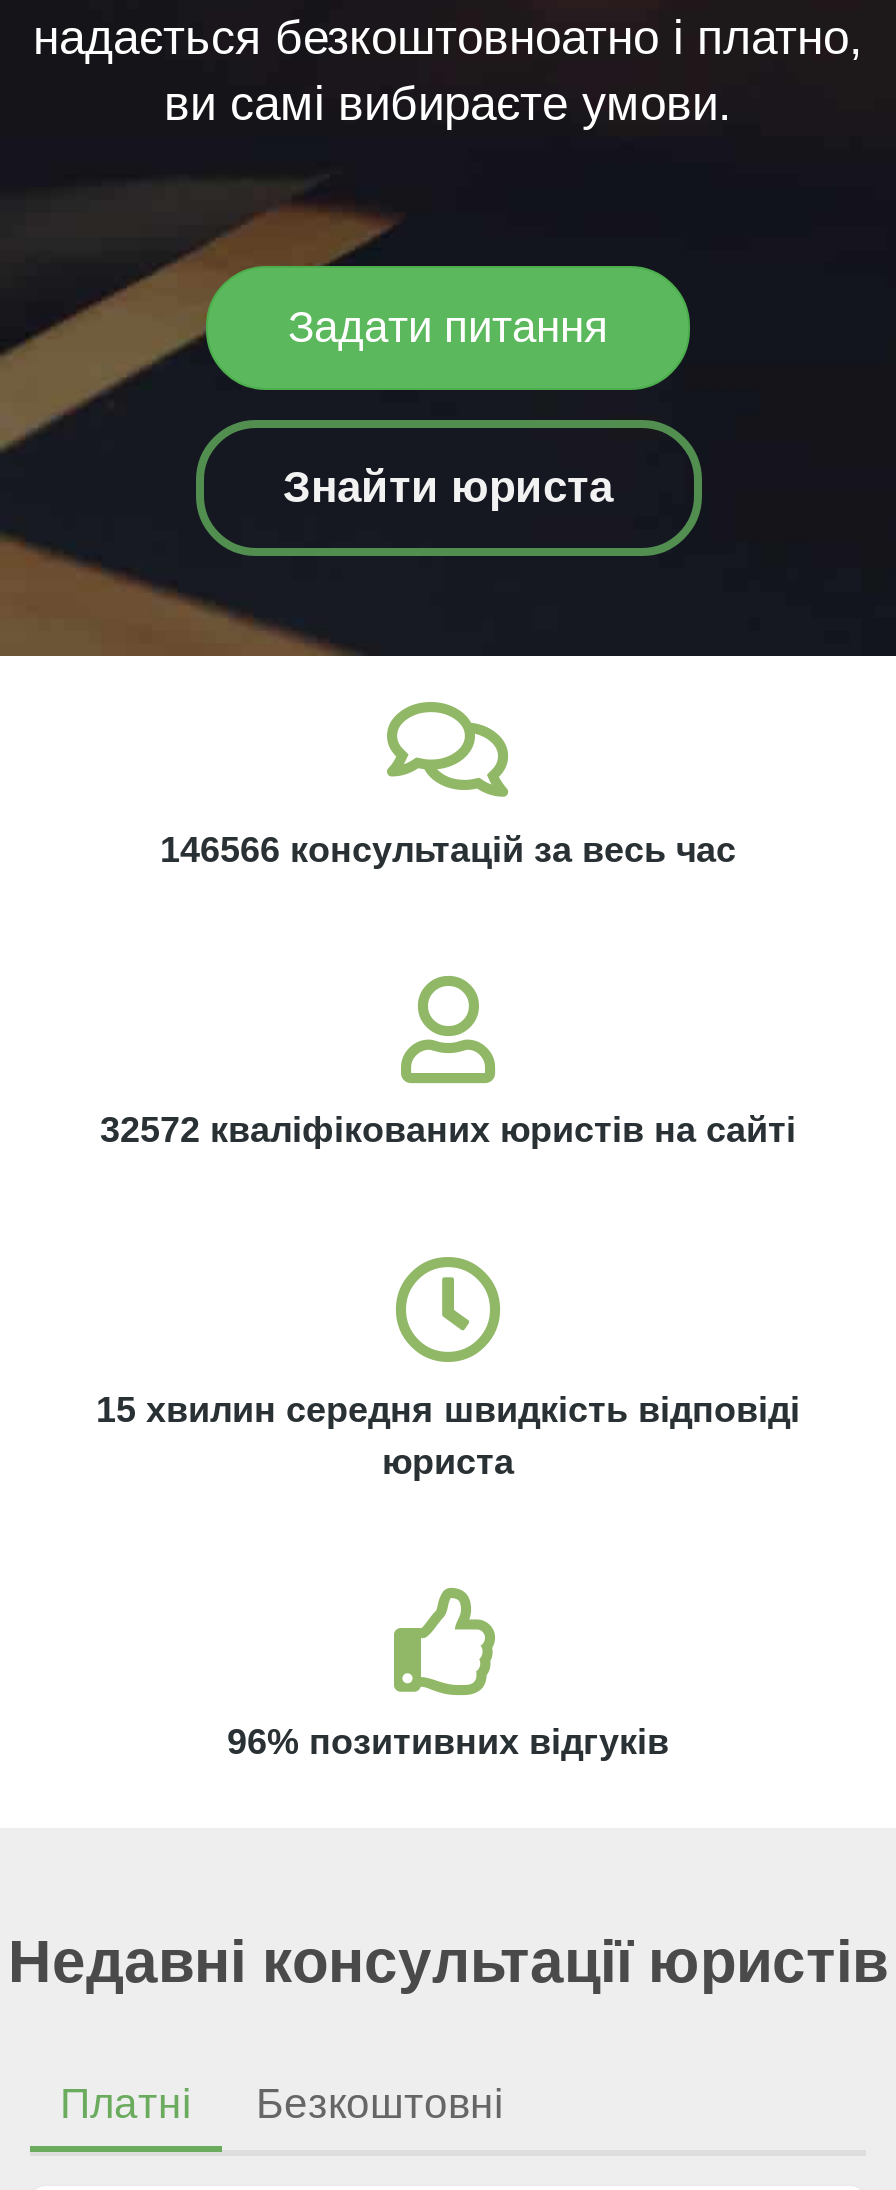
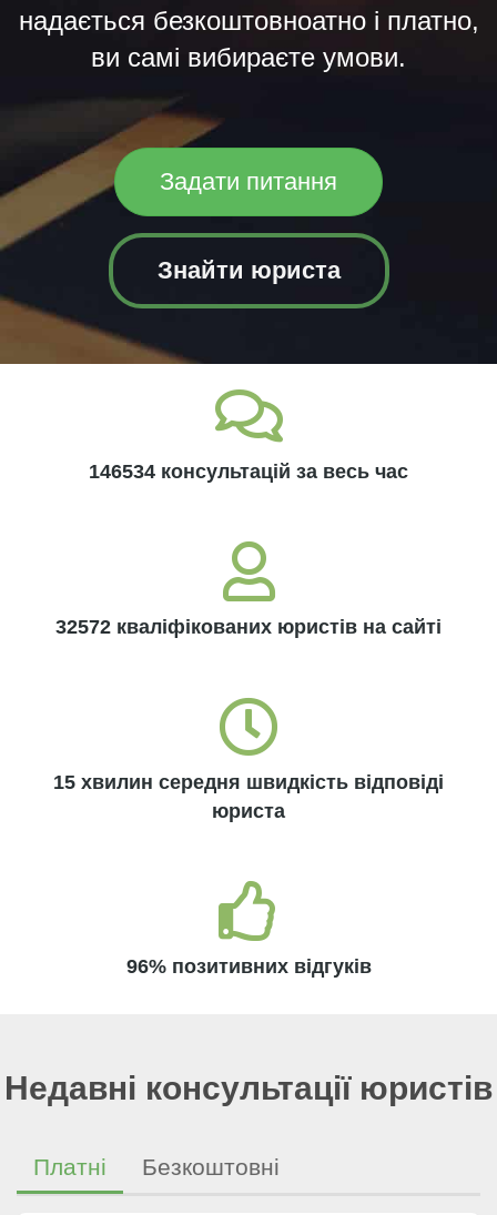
[160,830,736,870] 146566 консультацій за весь час -> [89,460,408,483] 146534 консультацій за весь час

